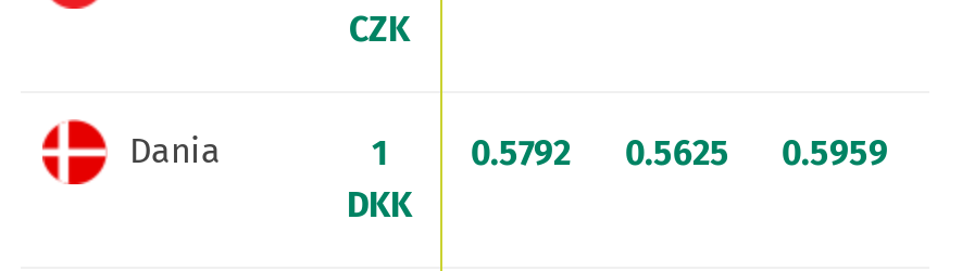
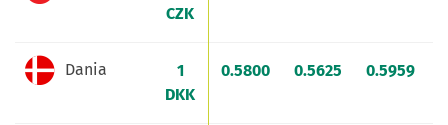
[471,132,571,173] 0.5792 -> [221,61,270,80] 0.5800

